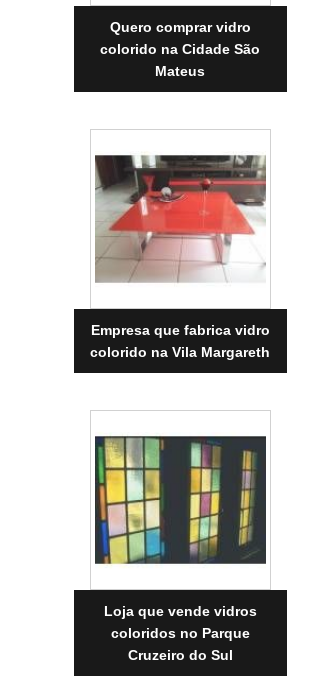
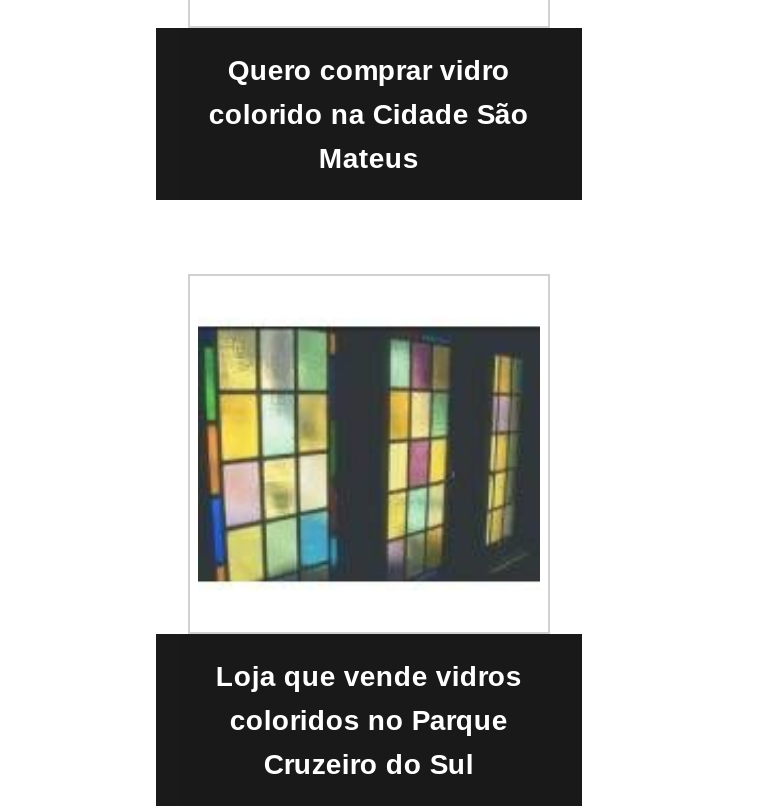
[90,155,270,360] [image] | Empresa que fabrica vidro | colorido na Vila Margareth -> none

